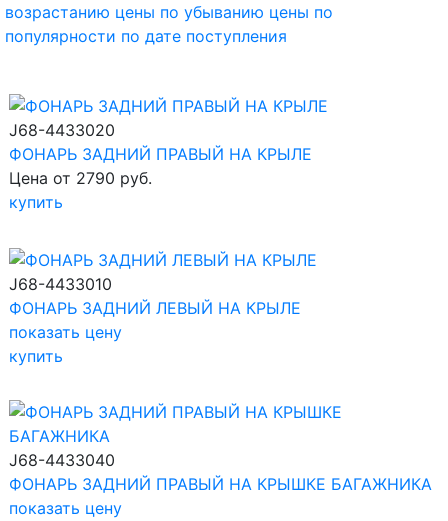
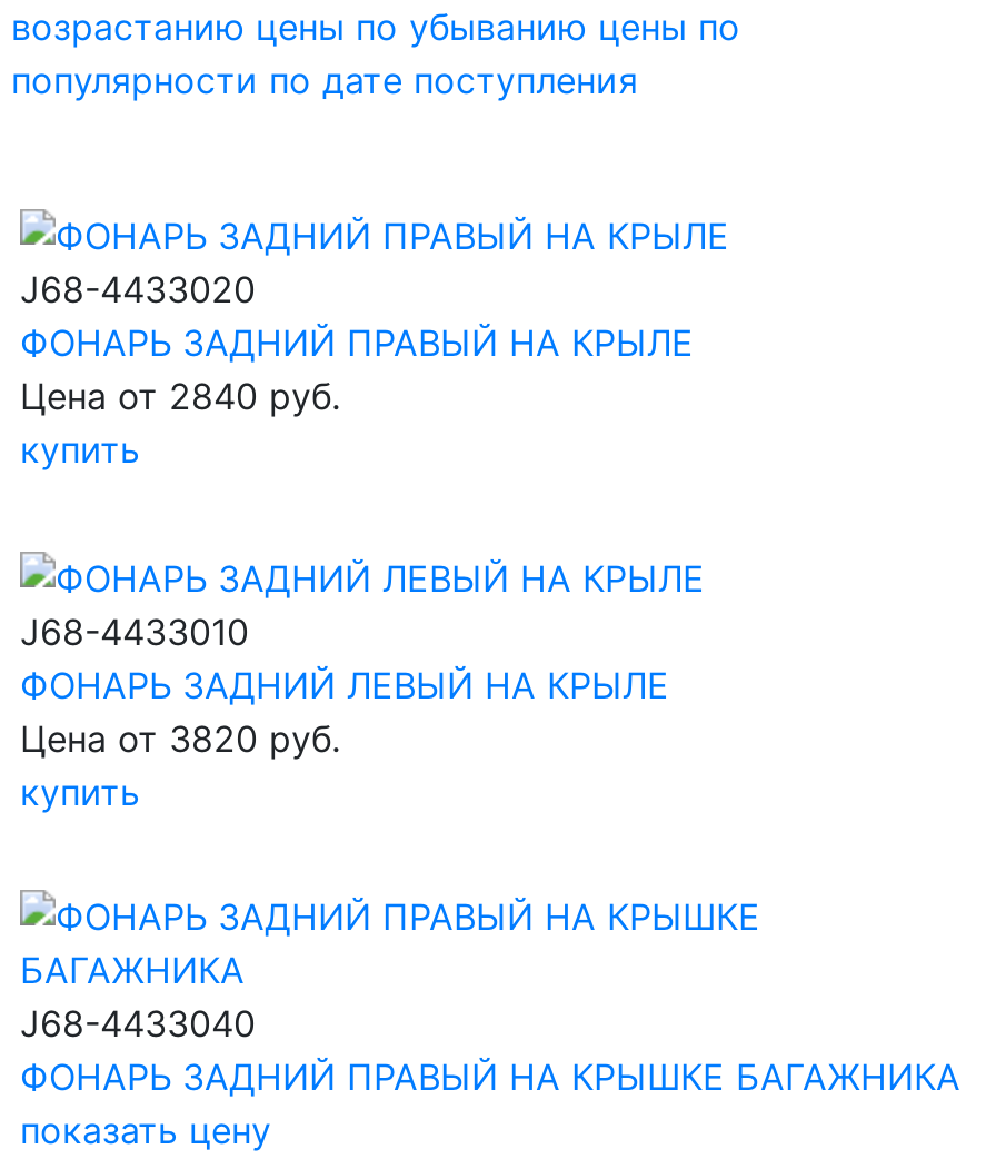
[9,168,152,188] Цена от 2790 руб. -> [20,374,340,418] Цена от 2840 руб.
[9,322,122,342] показать цену -> [20,716,340,760] Цена от 3820 руб.

